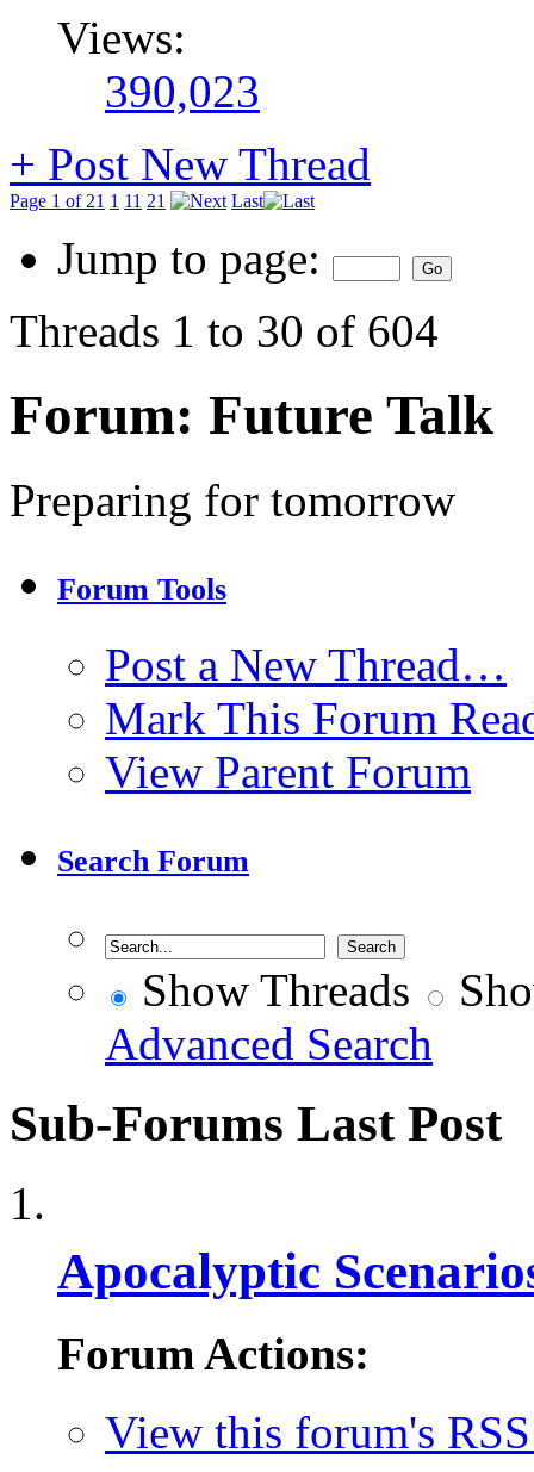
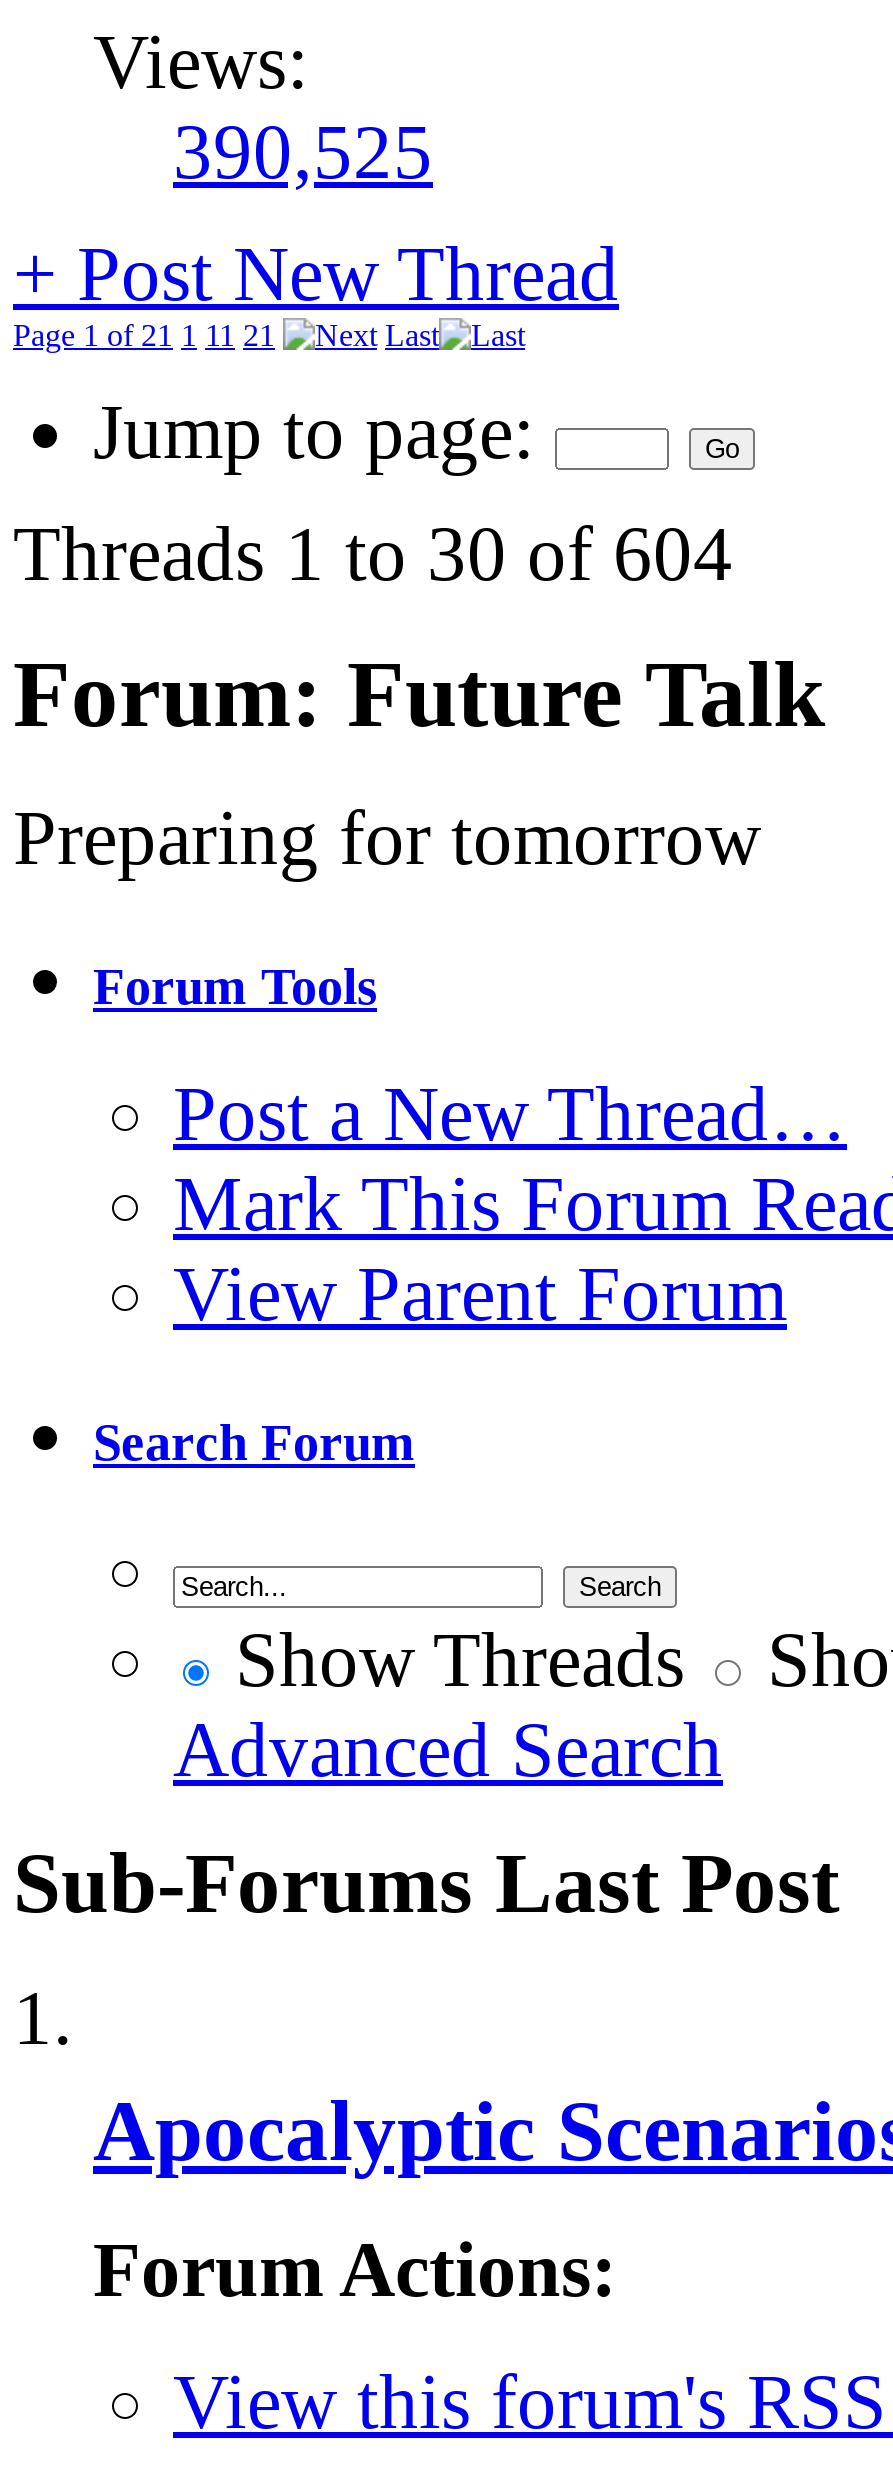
[105,66,260,117] 390,023 -> [173,108,433,194] 390,525

